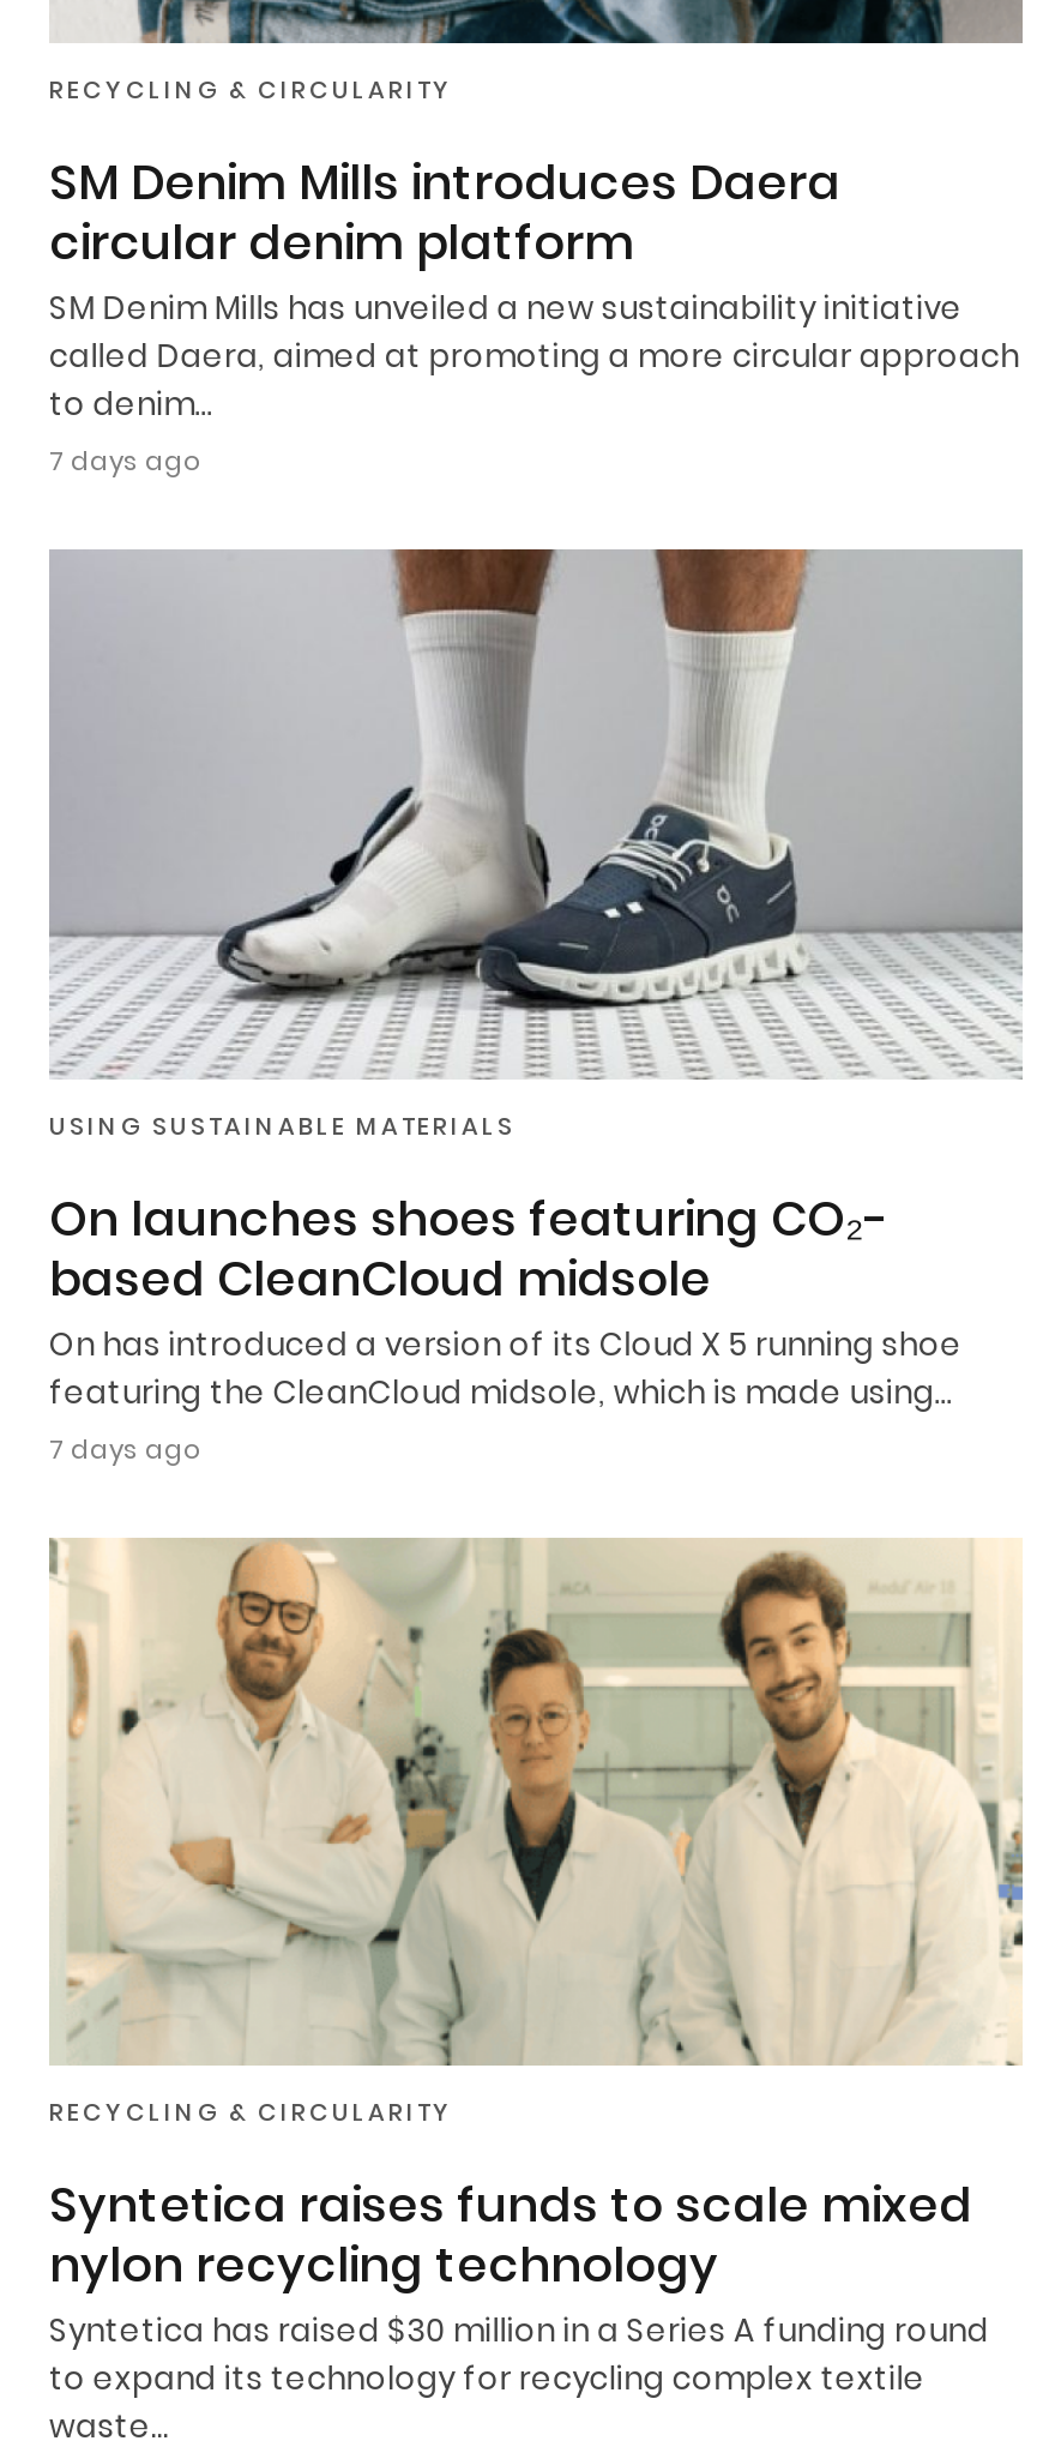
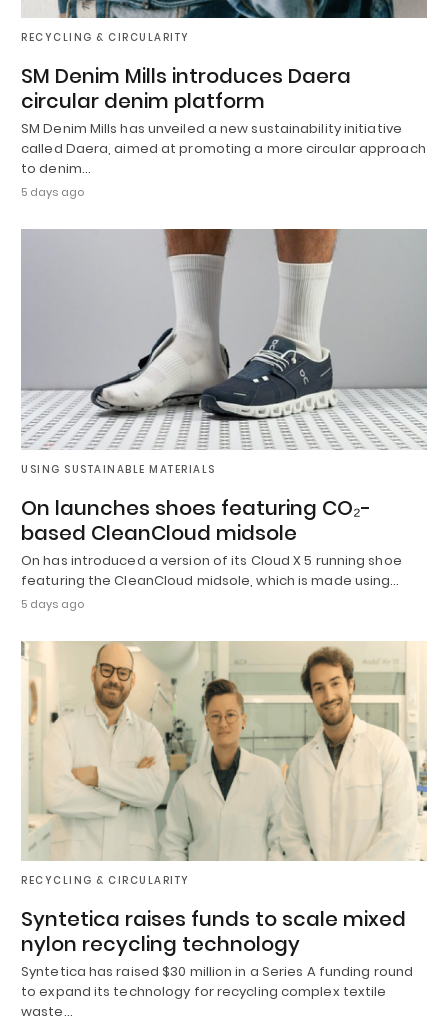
[49,441,200,480] 7 days ago -> [21,184,84,200] 5 days ago
[49,1429,200,1467] 7 days ago -> [21,595,84,611] 5 days ago

